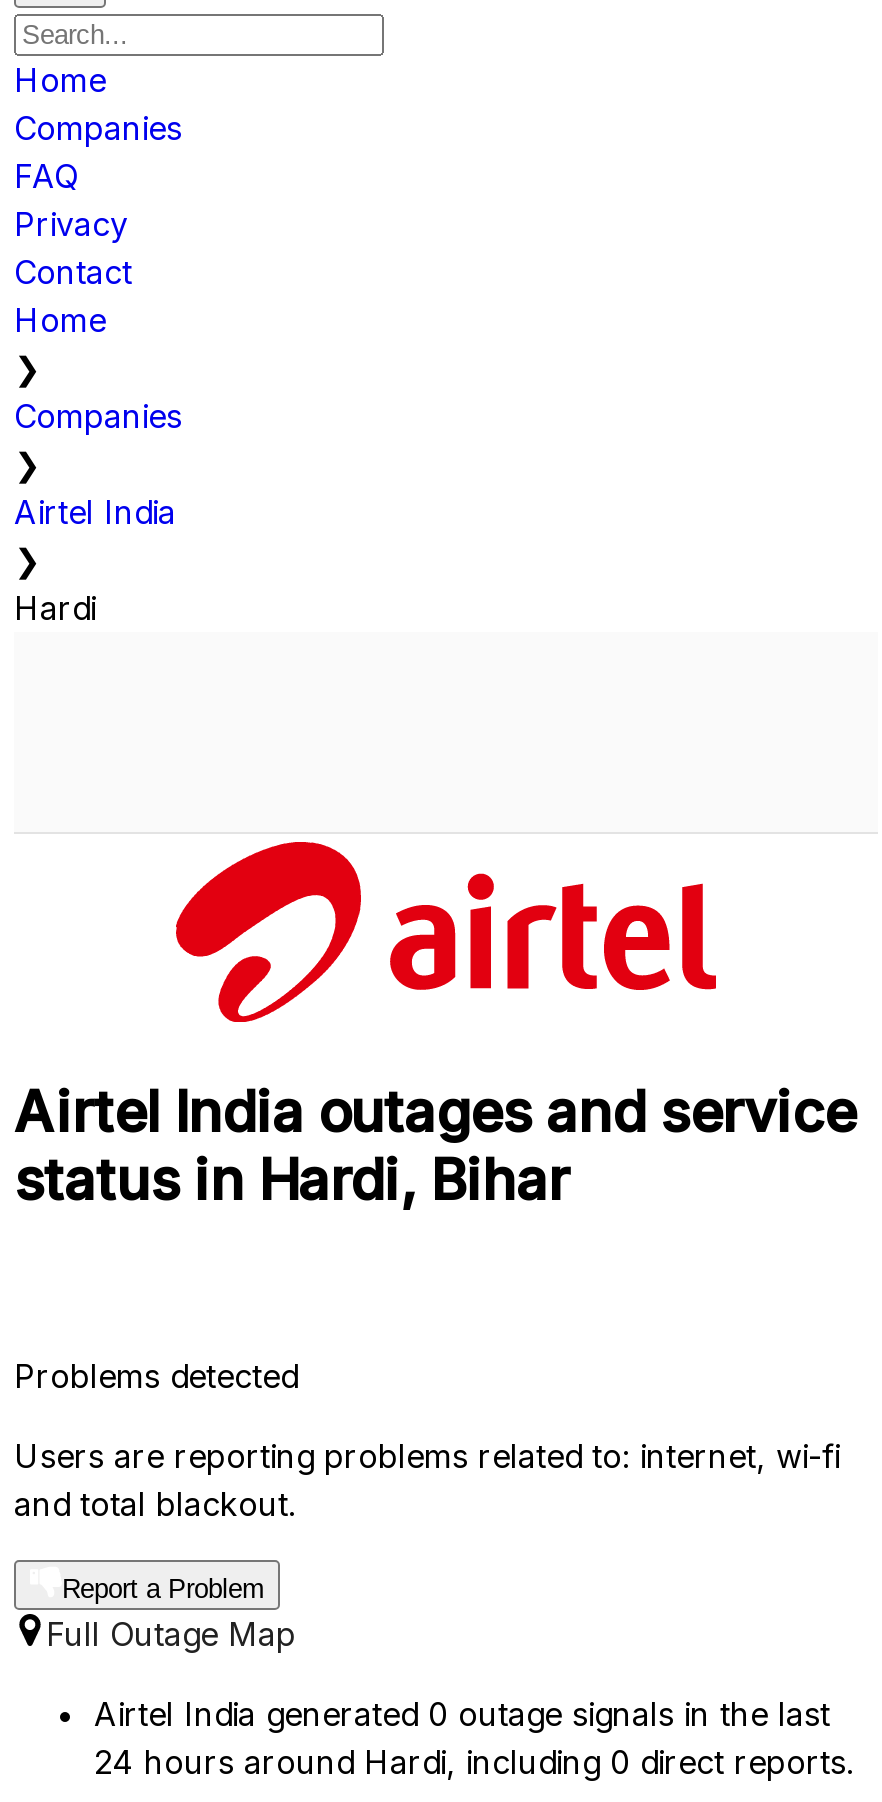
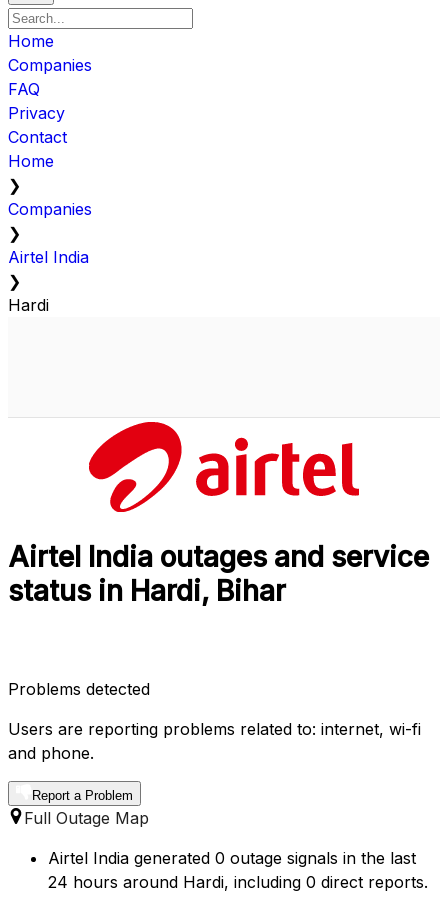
[14,1485,296,1525] and total blackout. -> [8,743,94,763] and phone.

